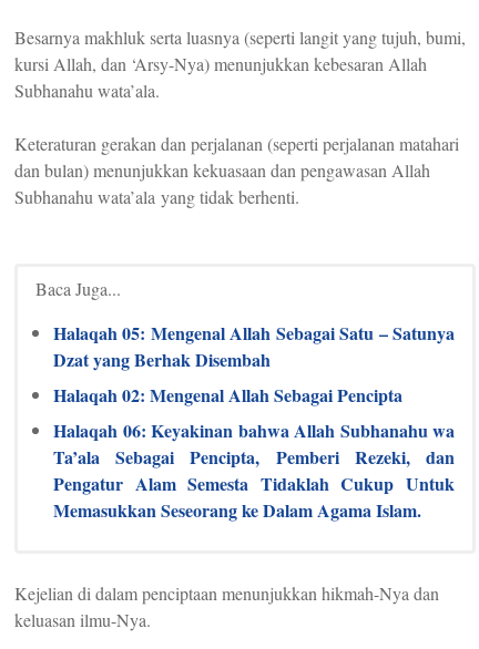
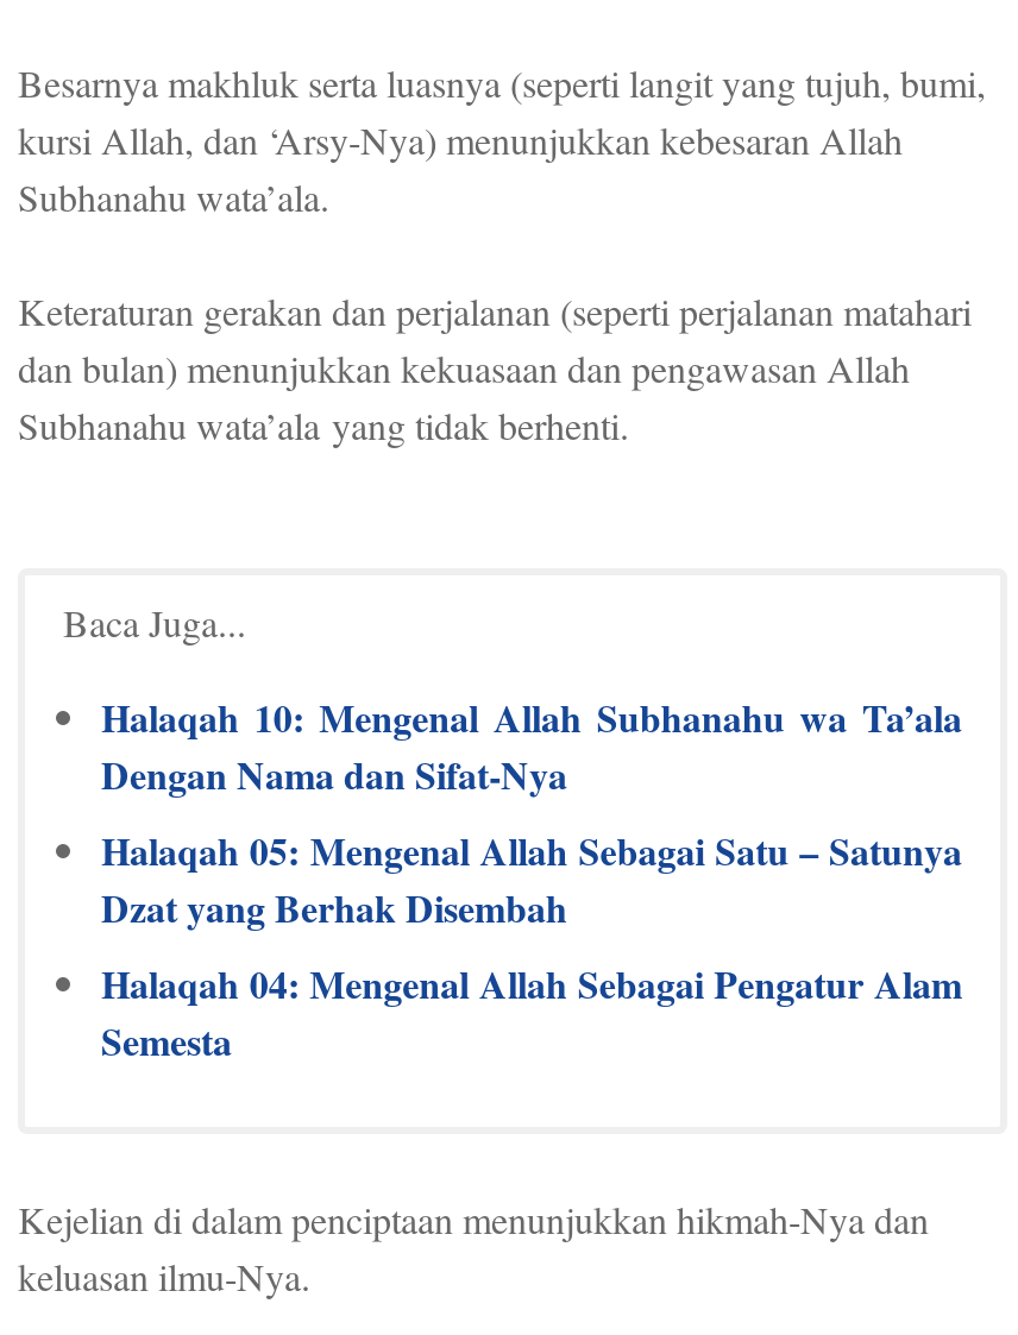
none -> [101,689,962,801] Halaqah 10: Mengenal Allah Subhanahu wa Ta’ala | Dengan Nama dan Sifat-Nya
moved [53,320,455,372] -> [101,823,962,934]: Halaqah 05: Mengenal Allah Sebagai Satu – Satunya | Dzat yang Berhak Disembah
[53,382,455,523] Halaqah 02: Mengenal Allah Sebagai Pencipta | Halaqah 06: Keyakinan bahwa Allah Subhanahu wa | Ta’ala Sebagai Pencipta, Pemberi Rezeki, dan | Pengatur Alam Semesta Tidaklah Cukup Untuk | Memasukkan Seseorang ke Dalam Agama Islam. -> [101,956,962,1068] Halaqah 04: Mengenal Allah Sebagai Pengatur Alam | Semesta

